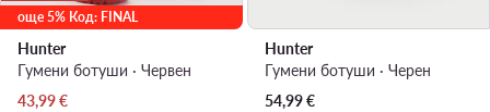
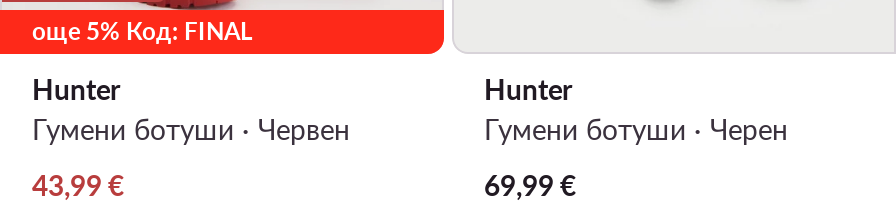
[265,92,315,110] 54,99 € -> [484,169,576,203] 69,99 €

